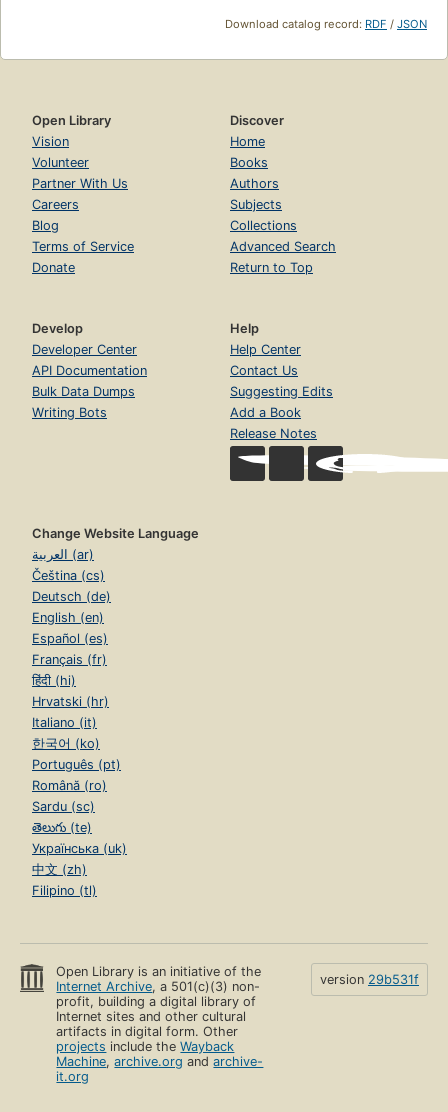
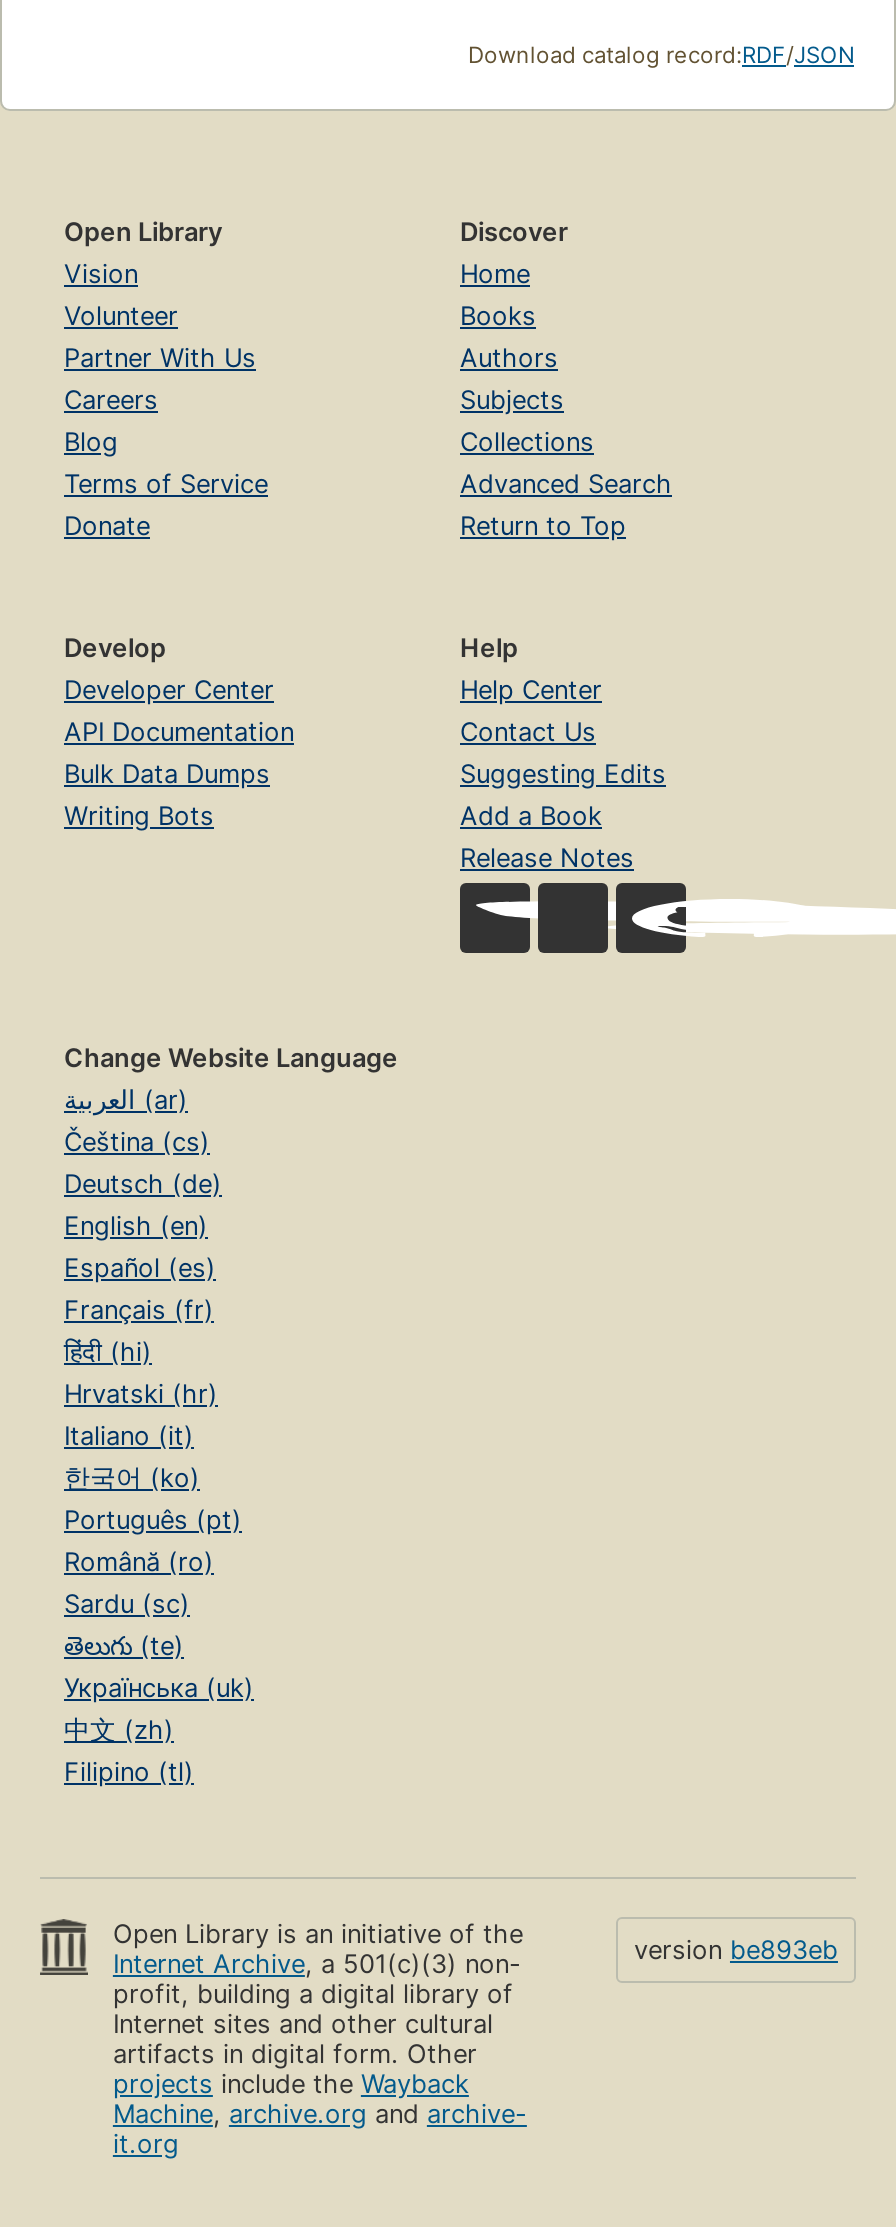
[320,972,419,987] version 29b531f -> [634,1936,838,1966] version be893eb

